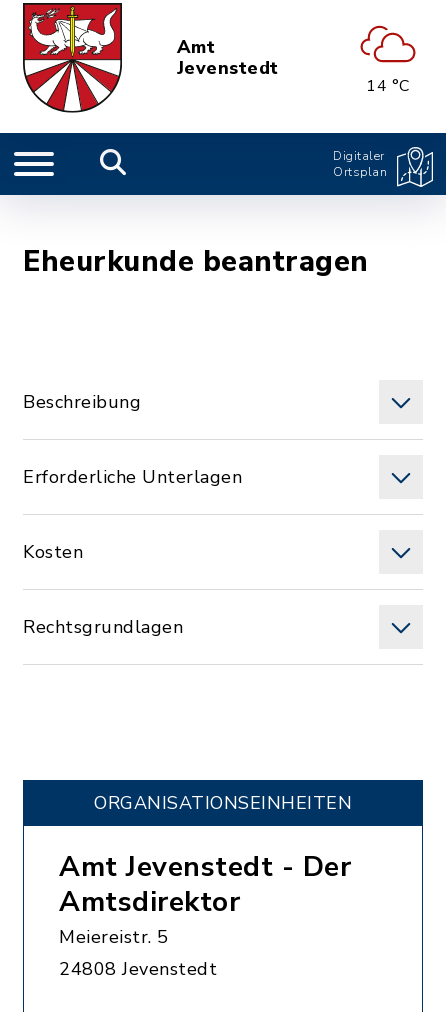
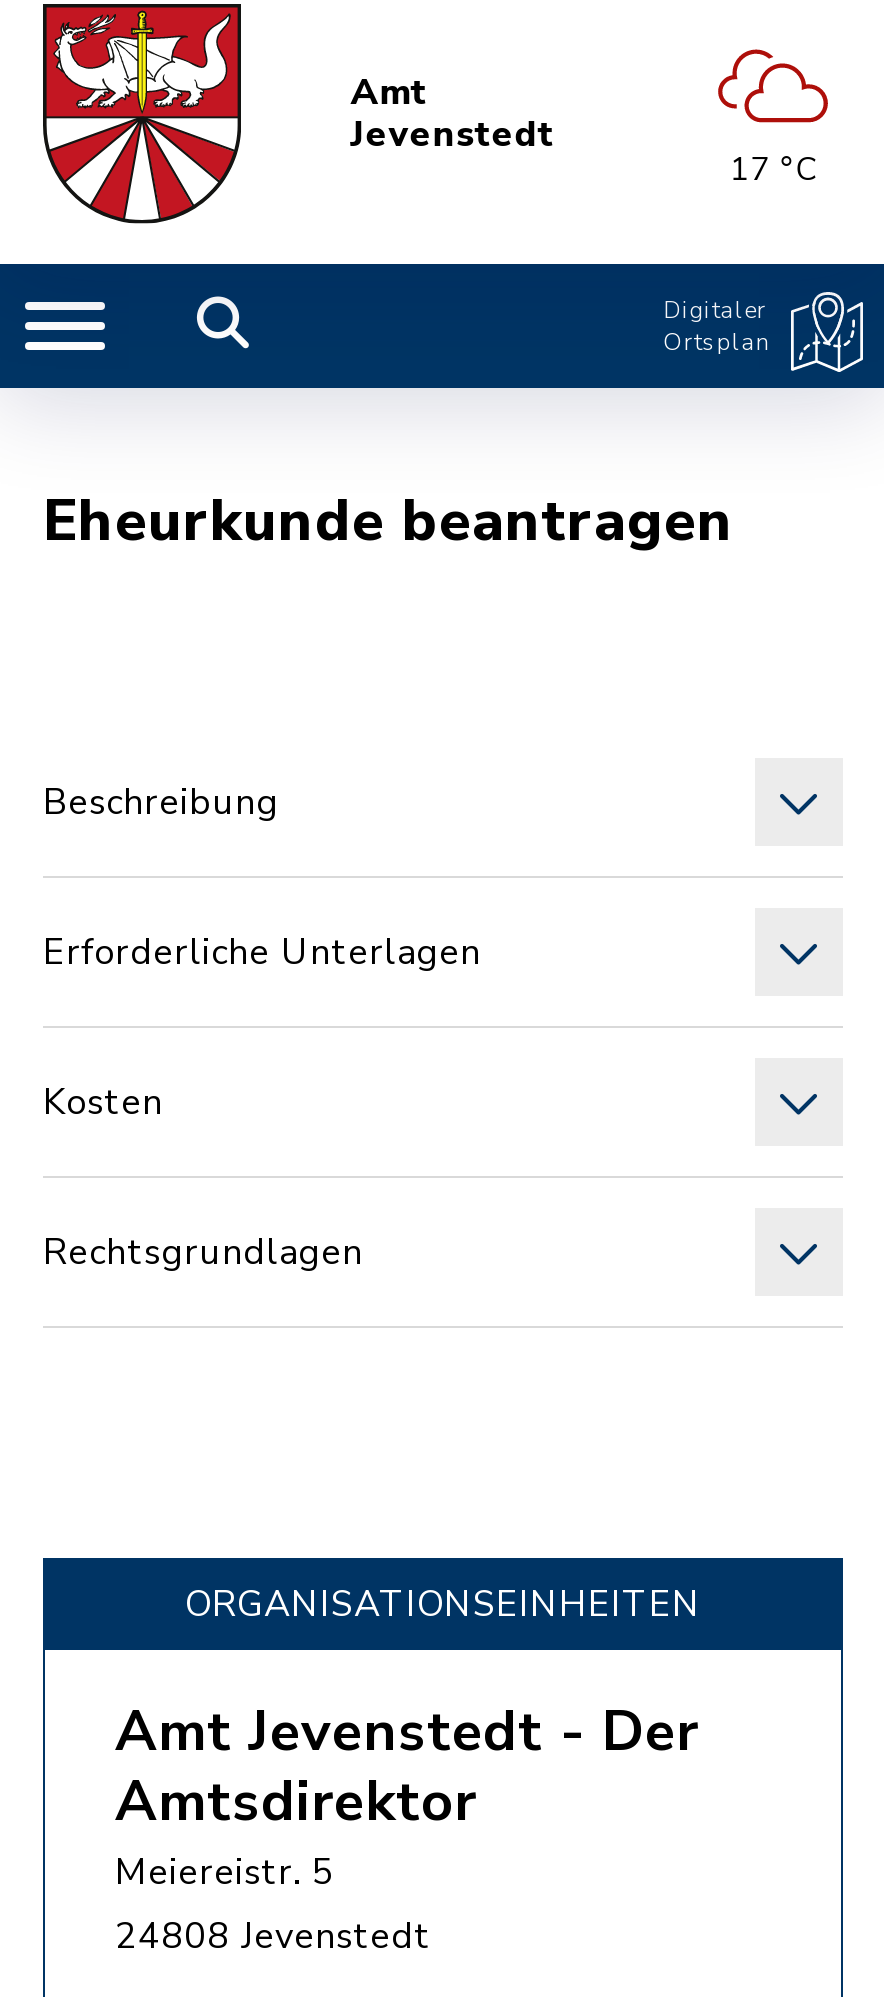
[366,74,410,96] 14 °C -> [729,147,817,191] 17 °C

